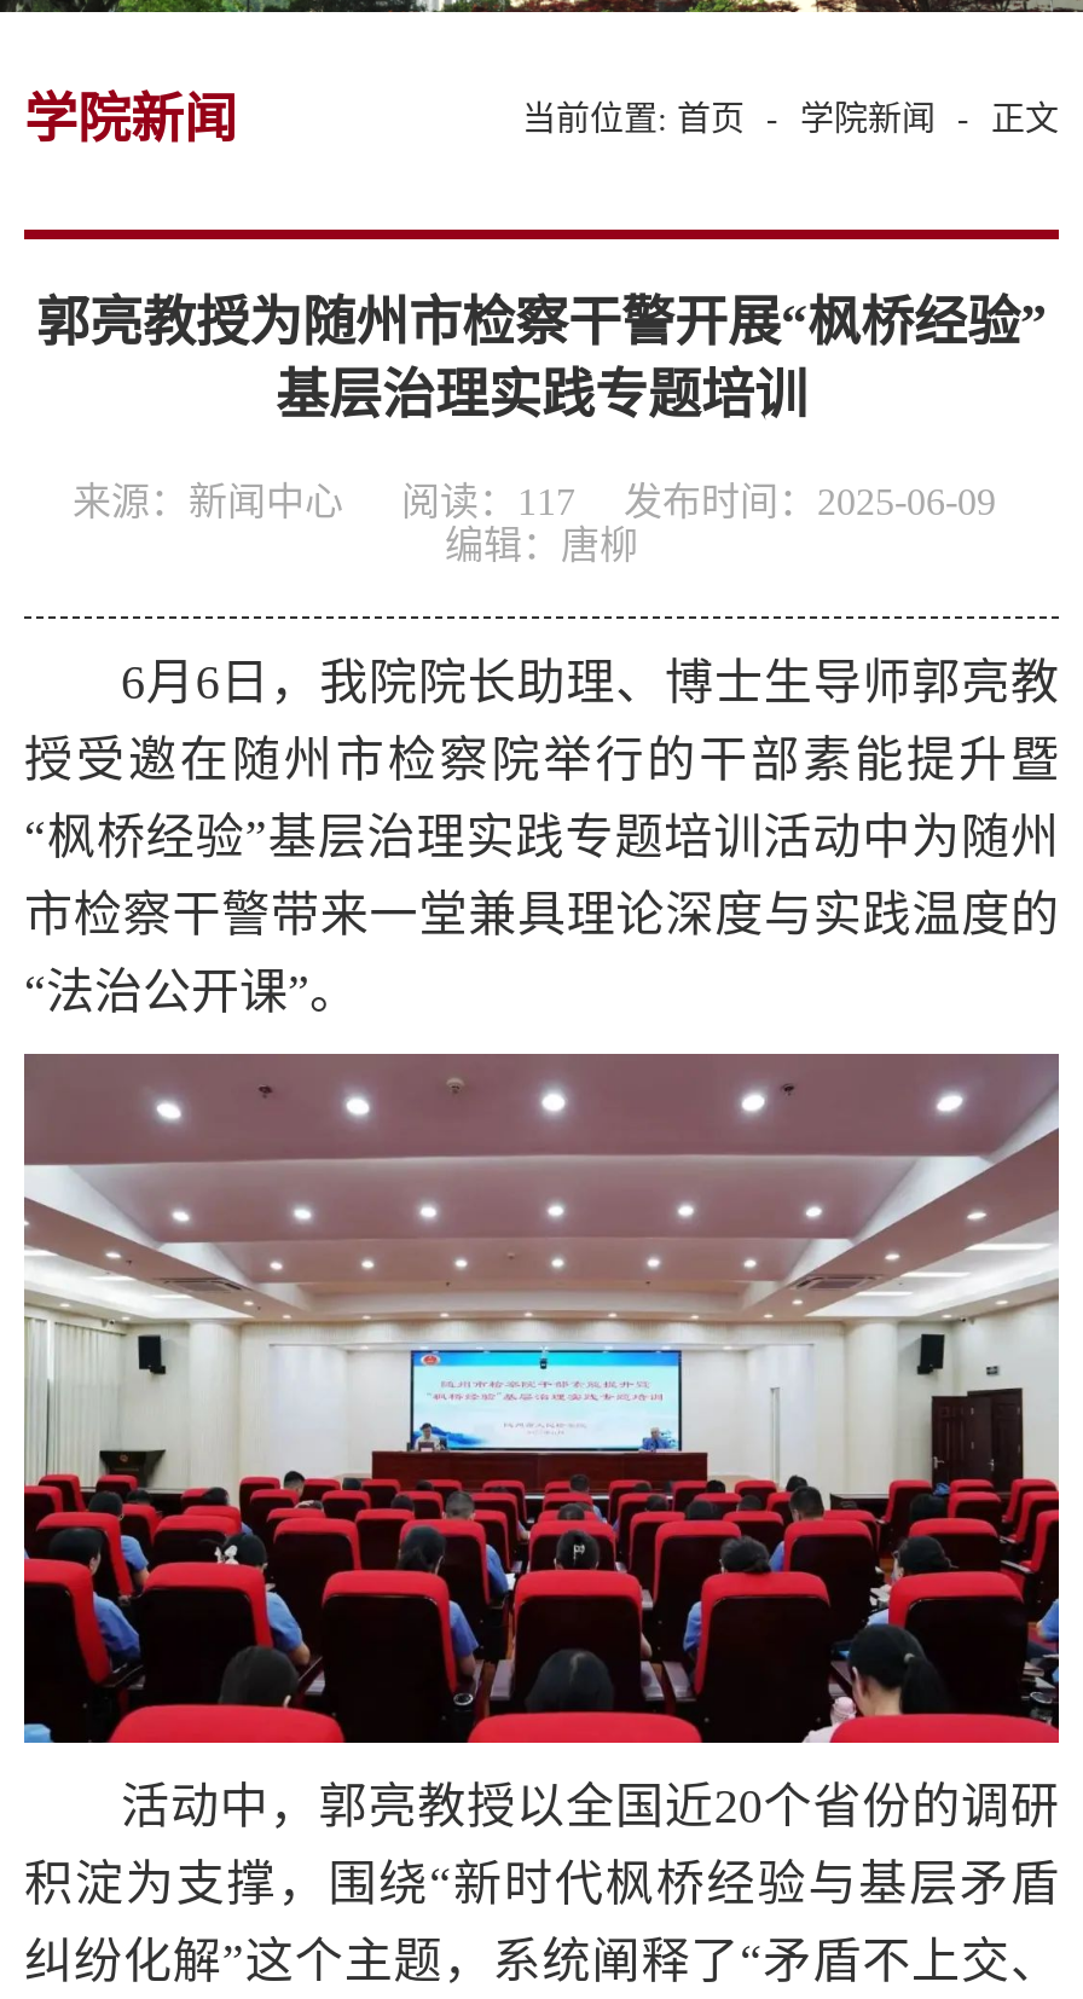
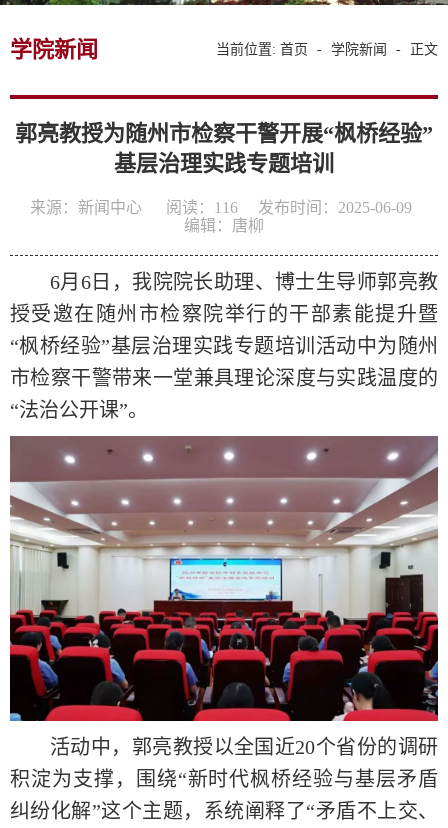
[73,481,996,522] 来源：新闻中心 阅读：117 发布时间：2025-06-09 -> [30,199,412,216] 来源：新闻中心 阅读：116 发布时间：2025-06-09

